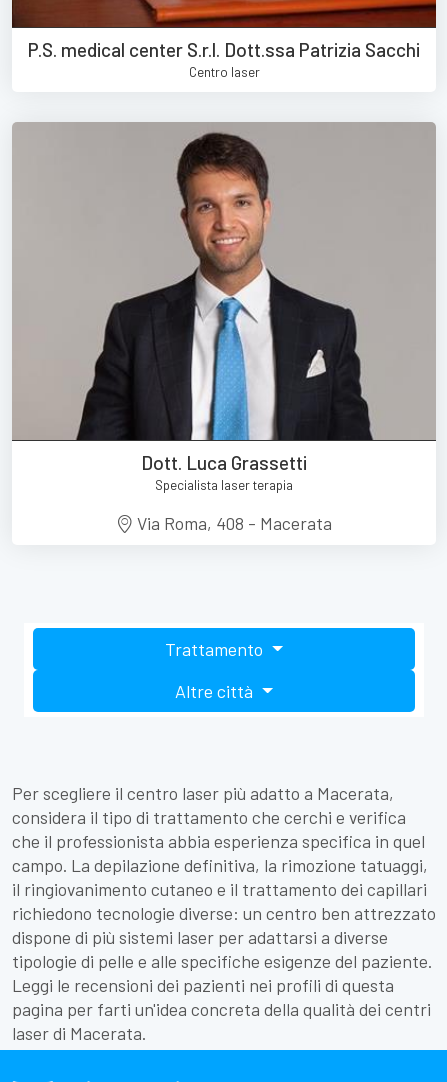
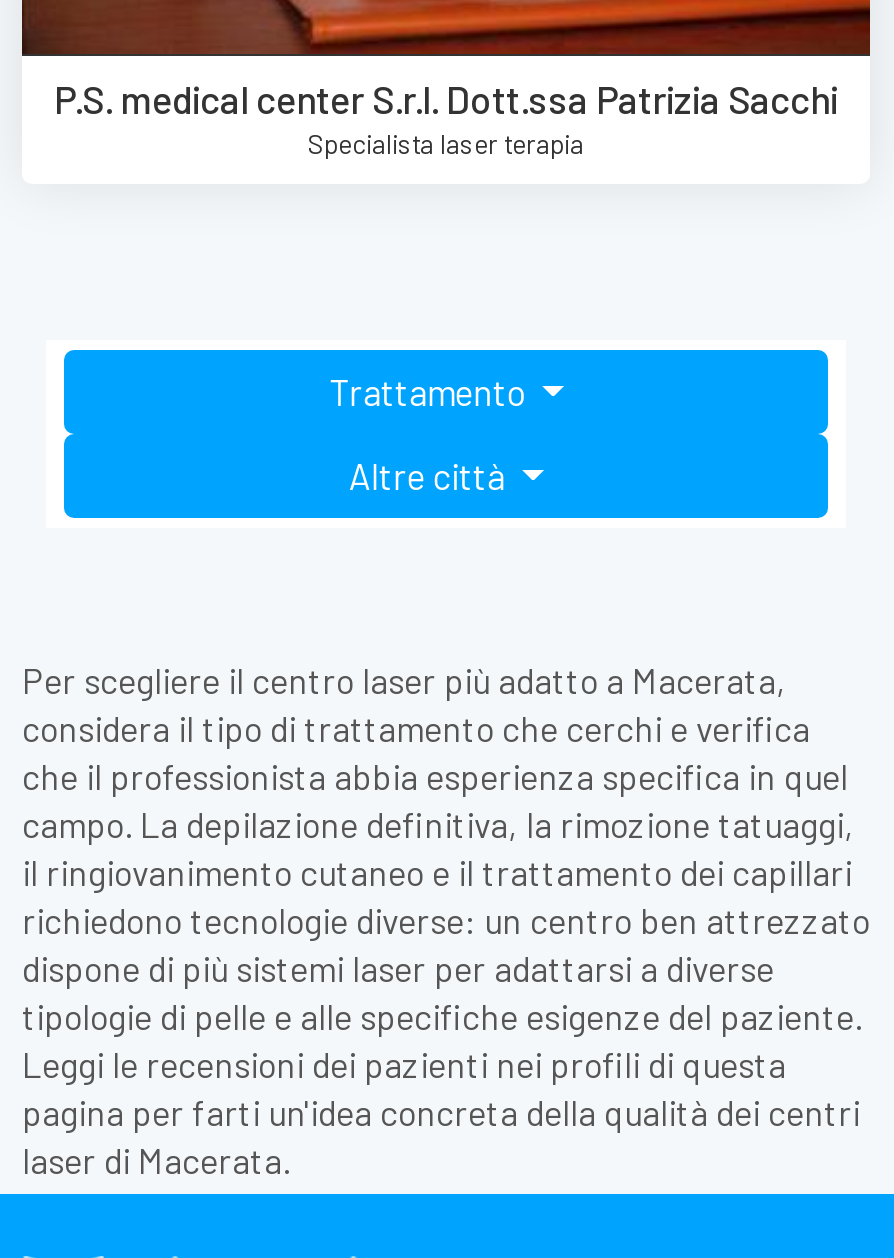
[188,64,259,80] Centro laser -> none
[12,121,436,474] [image] | Dott. Luca Grassetti -> none
[133,512,332,534] Via Roma, 408 - Macerata -> none

